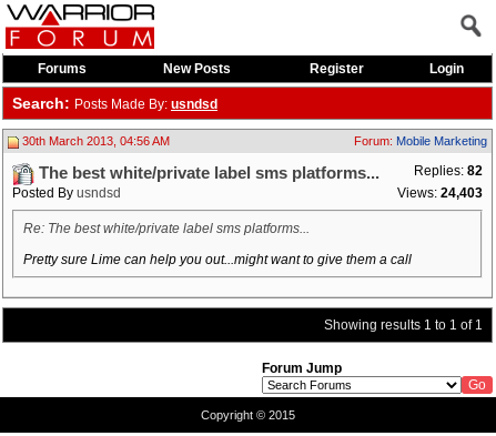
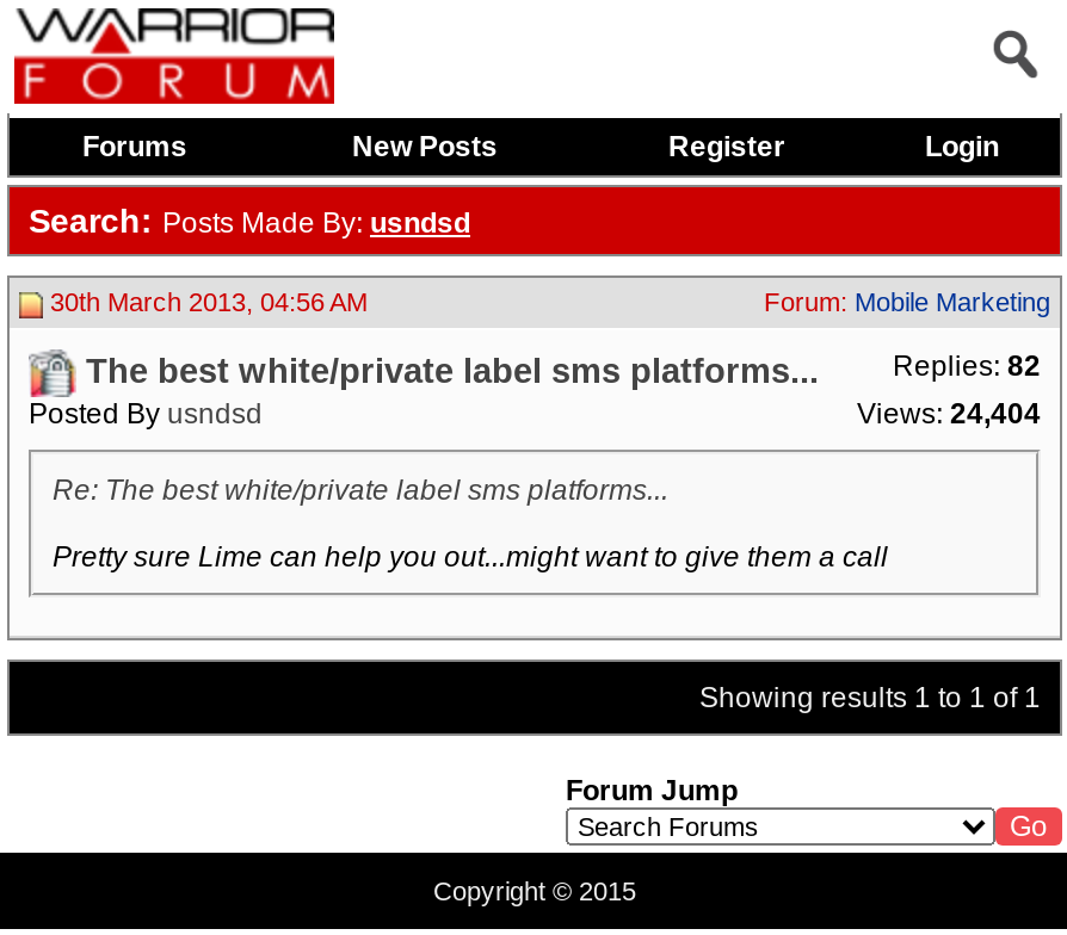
[397,185,483,201] Views: 24,403 -> [857,397,1041,431] Views: 24,404

